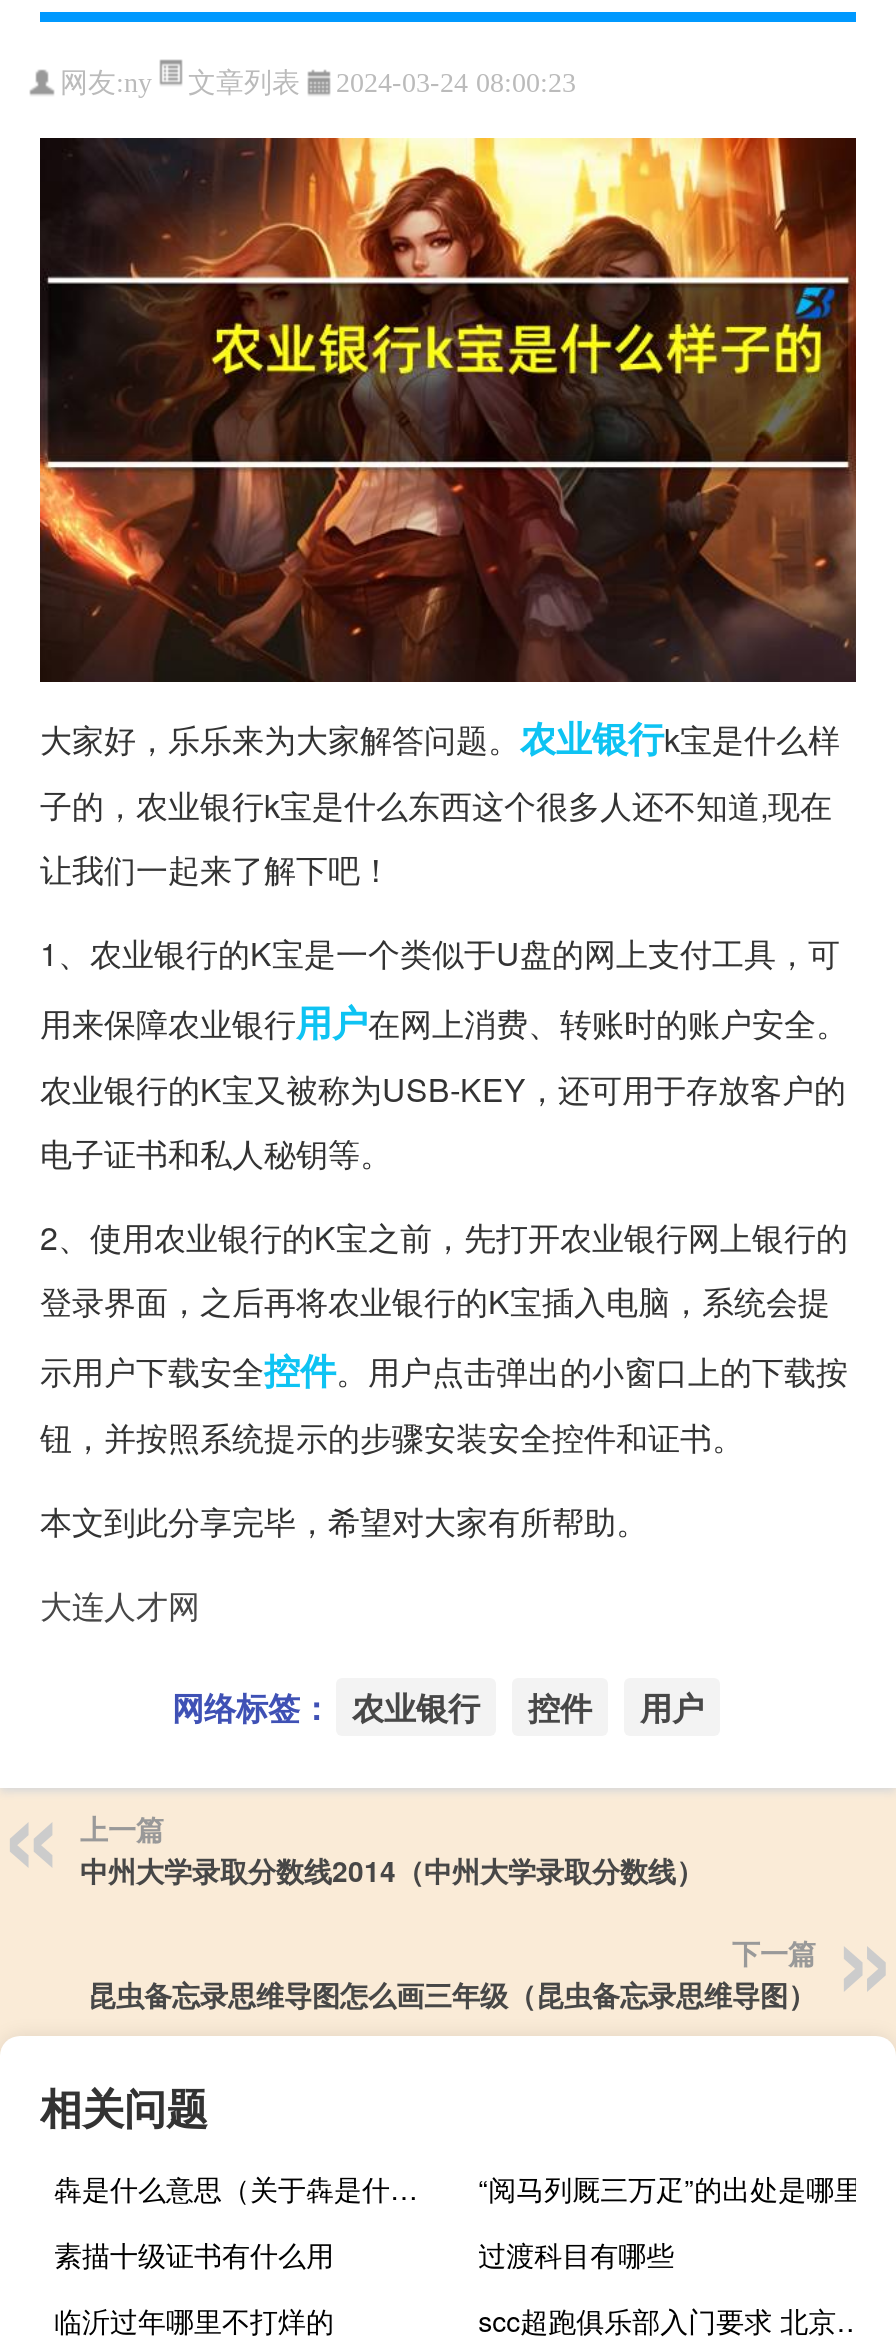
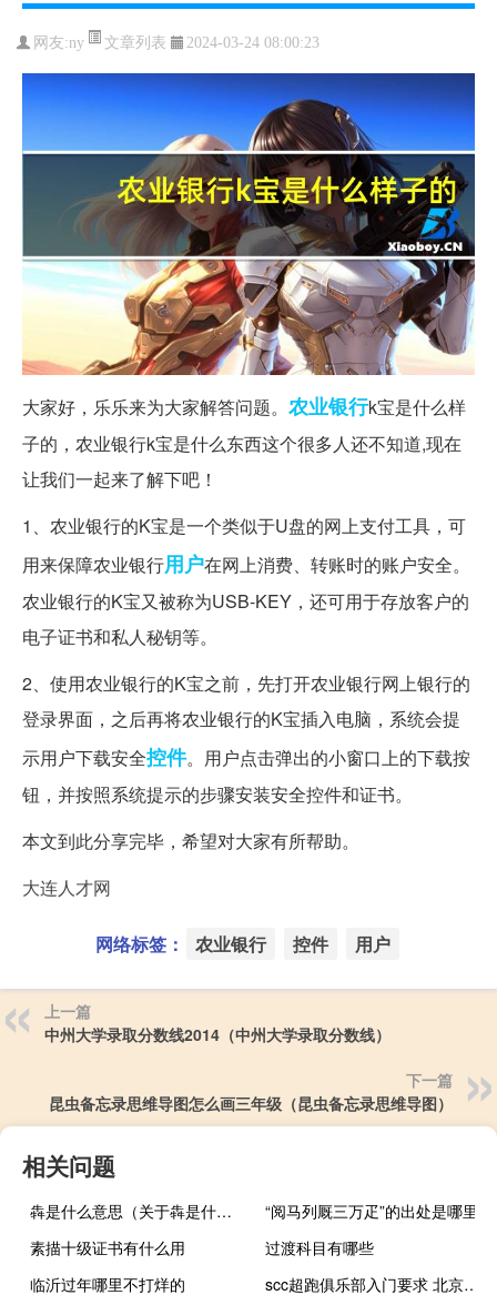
[38,136,858,684] [image] -> [21,72,476,376] [image]

